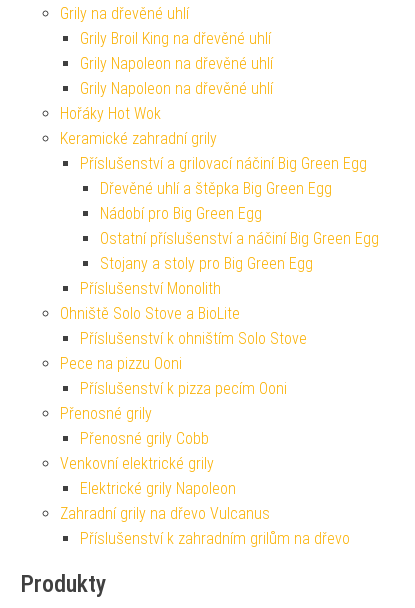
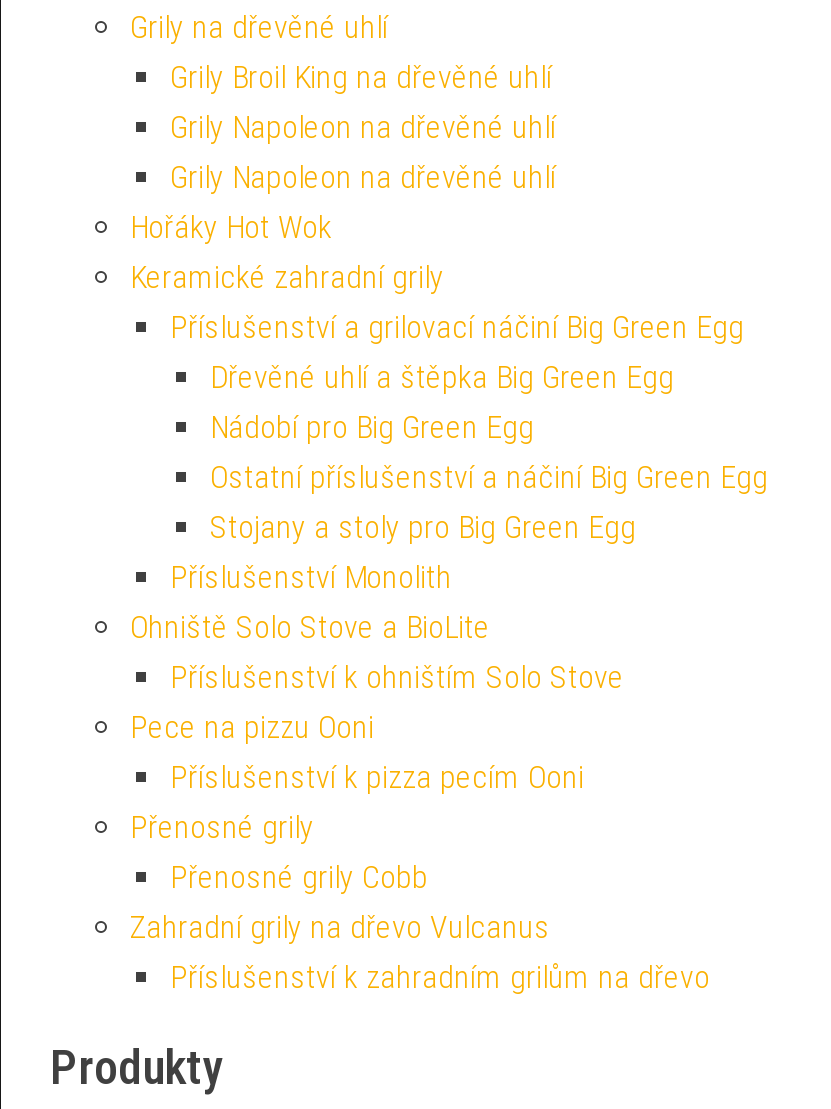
[60,454,236,498] Venkovní elektrické grily | Elektrické grily Napoleon -> none

